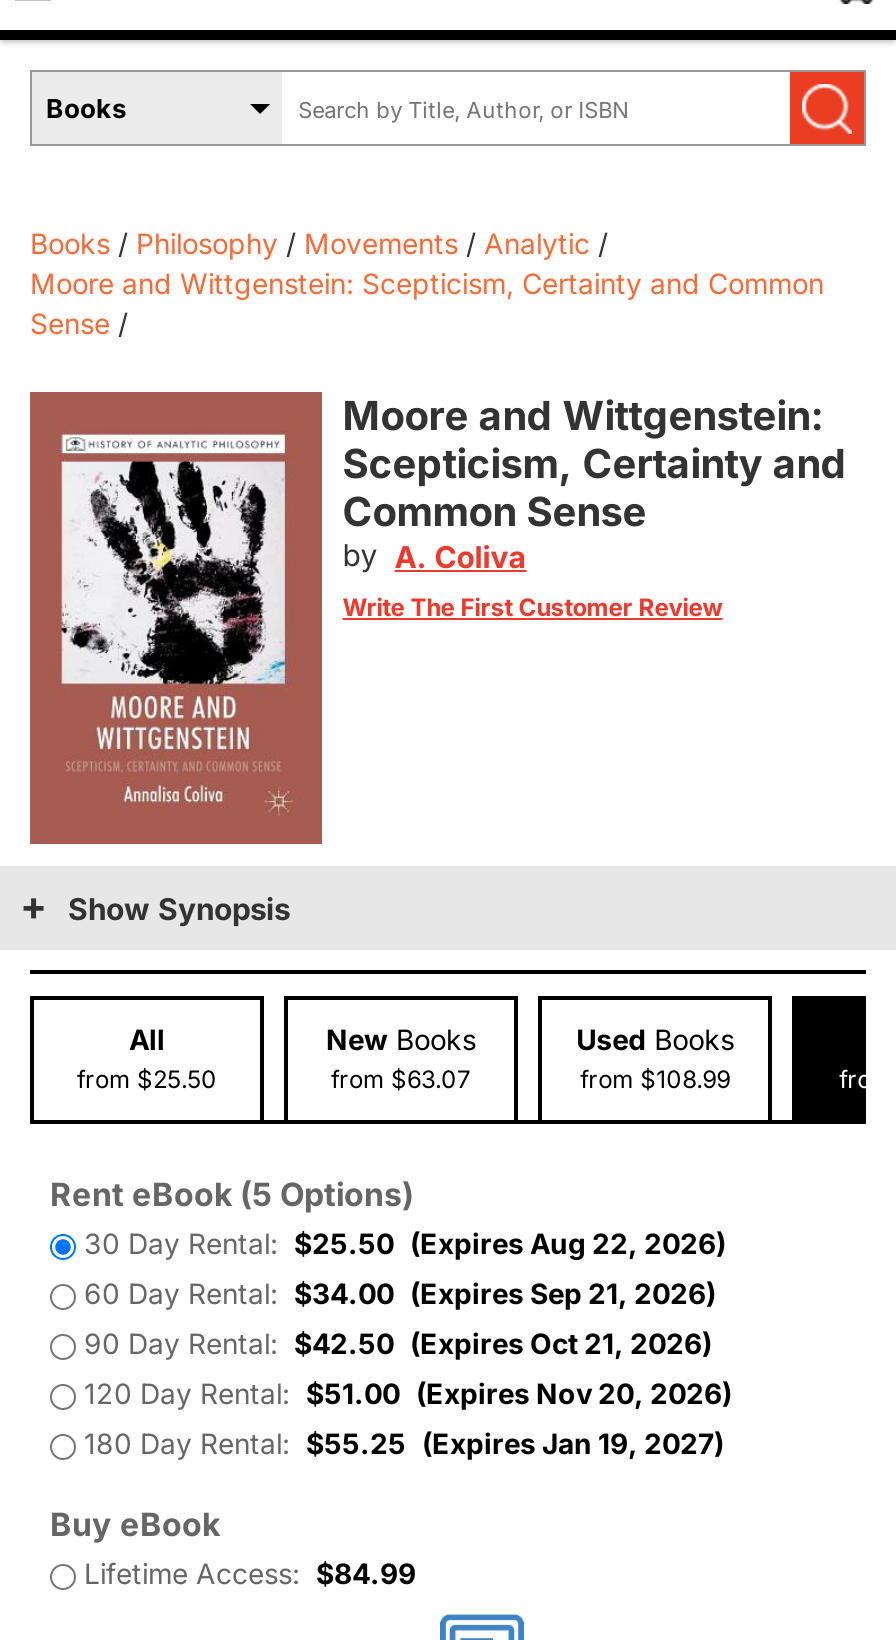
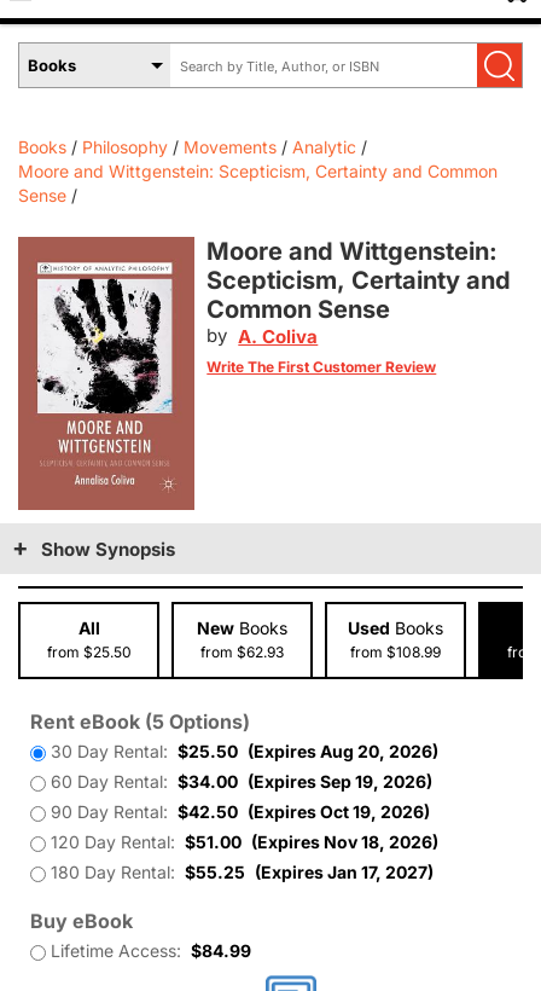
[331,1064,471,1094] from $63.07 -> [200,643,284,661] from $62.93
[76,1226,726,1260] 30 Day Rental: $25.50 (Expires Aug 22, 2026) -> [46,741,438,761] 30 Day Rental: $25.50 (Expires Aug 20, 2026)
[76,1276,716,1310] 60 Day Rental: $34.00 (Expires Sep 21, 2026) -> [46,771,432,791] 60 Day Rental: $34.00 (Expires Sep 19, 2026)
[76,1326,712,1360] 90 Day Rental: $42.50 (Expires Oct 21, 2026) -> [46,801,430,822] 90 Day Rental: $42.50 (Expires Oct 19, 2026)
[76,1376,732,1410] 120 Day Rental: $51.00 (Expires Nov 20, 2026) -> [46,831,438,852] 120 Day Rental: $51.00 (Expires Nov 18, 2026)
[76,1426,724,1460] 180 Day Rental: $55.25 (Expires Jan 19, 2027) -> [46,862,434,882] 180 Day Rental: $55.25 (Expires Jan 17, 2027)

